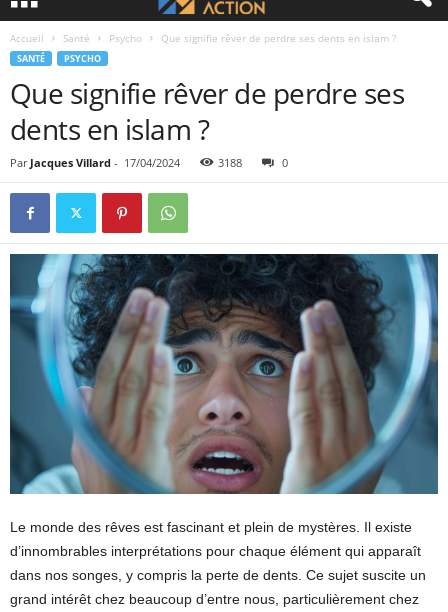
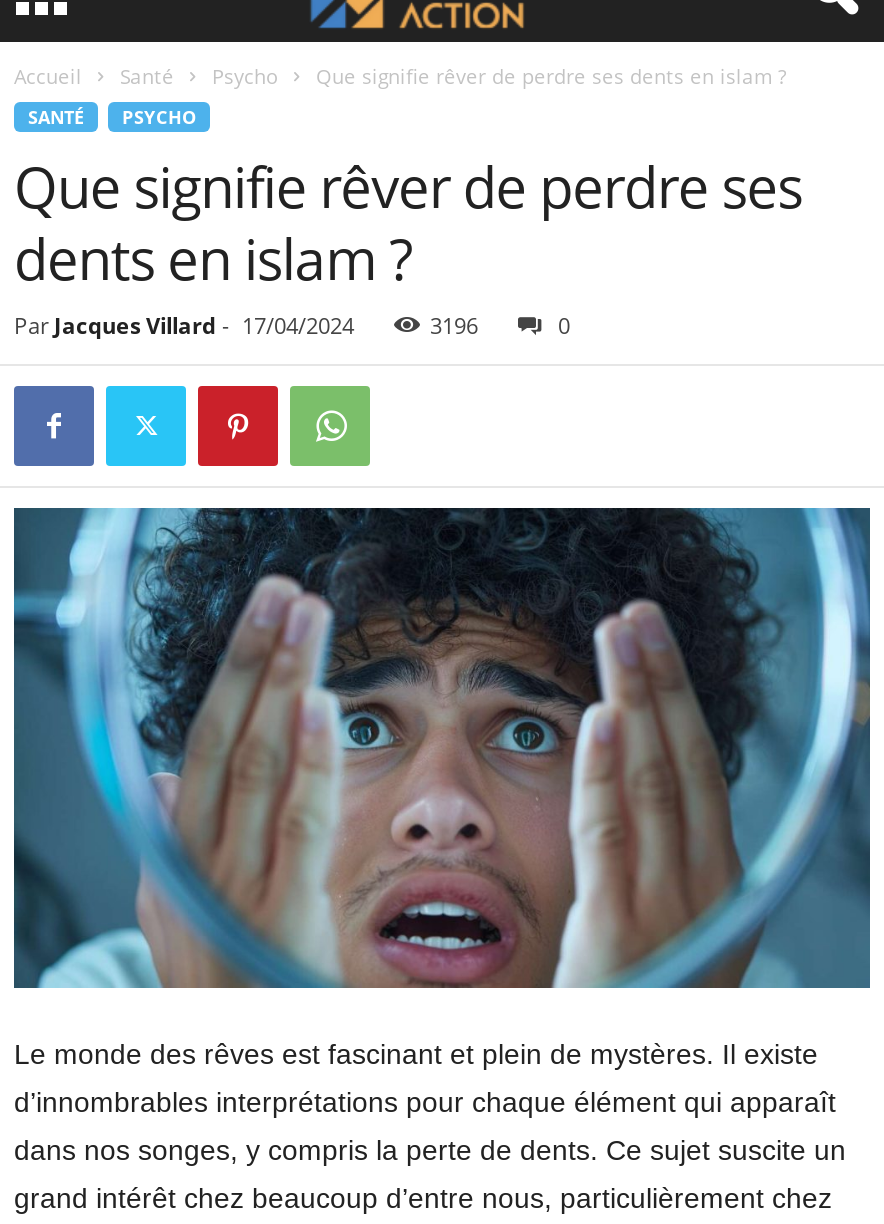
[218,155,242,170] 3188 -> [430,310,478,340] 3196

